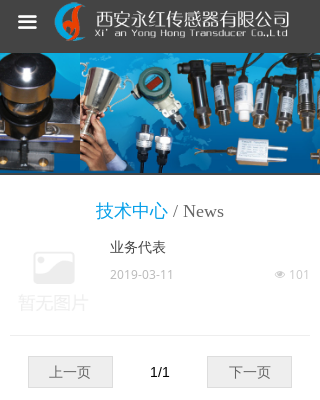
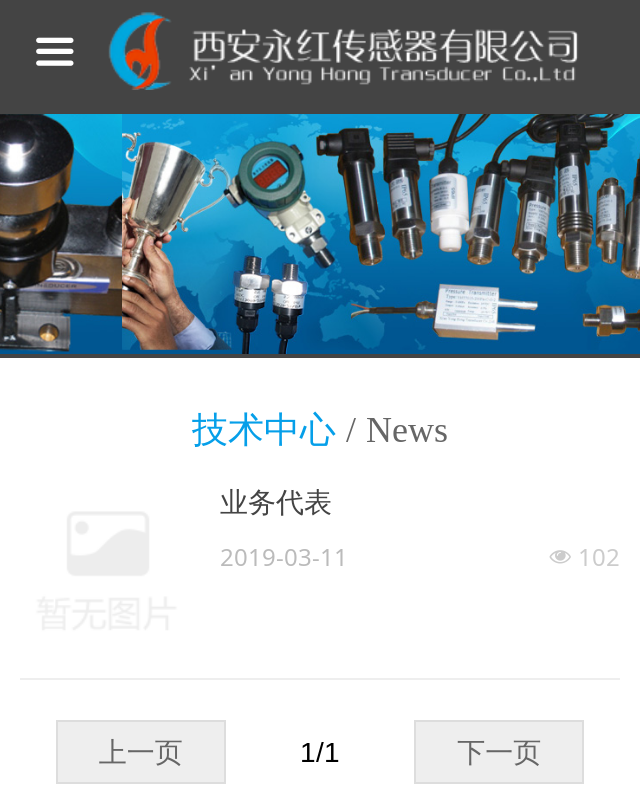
[3,52,317,173] [image] -> [6,112,634,354] [image]
[274,266,310,283] 넶 101 -> [548,540,620,574] 넶 102

